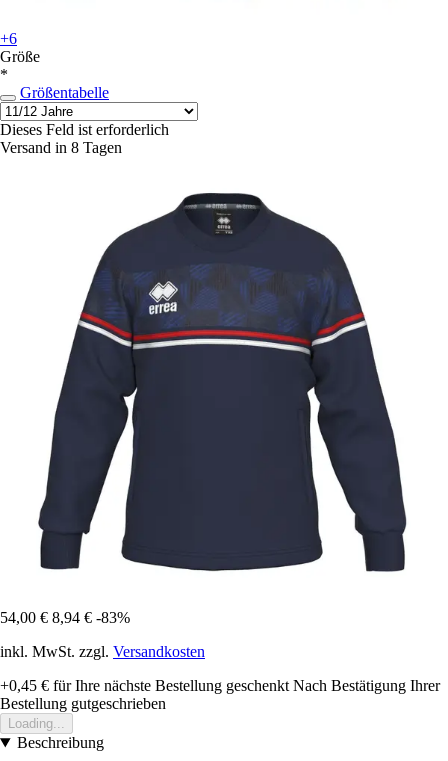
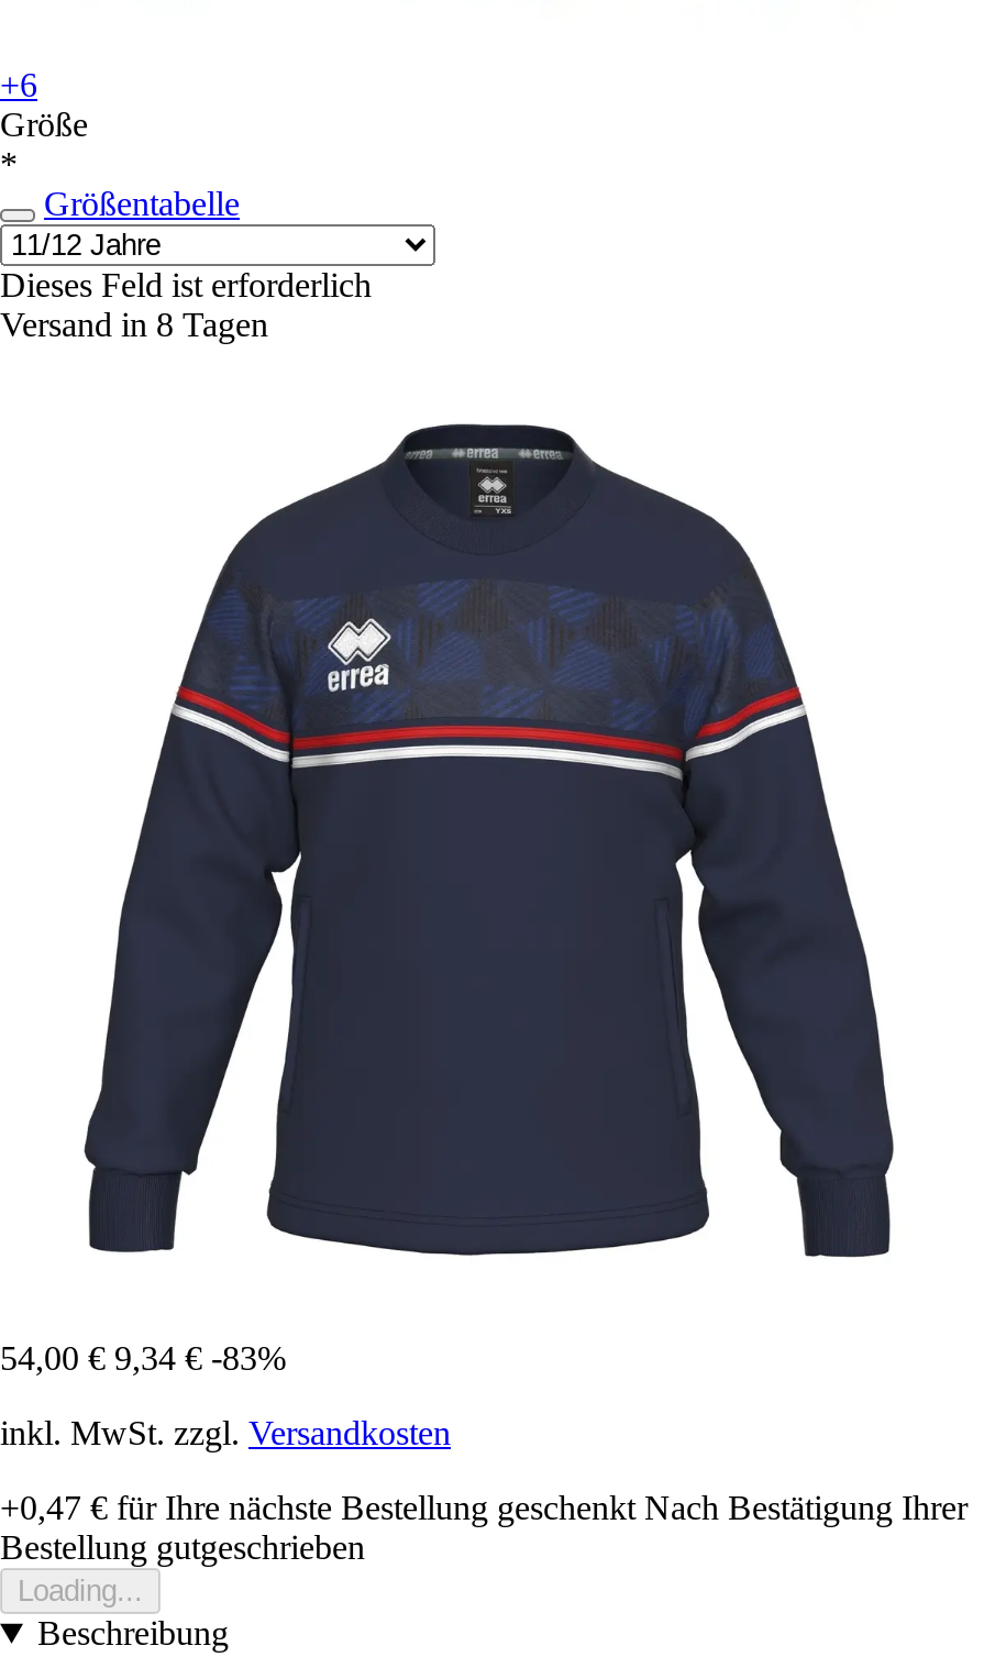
[0,609,130,626] 54,00 € 8,94 € -83% -> [0,1340,286,1377] 54,00 € 9,34 € -83%
[0,677,440,694] +0,45 €für Ihre nächste Bestellung geschenkt Nach Bestätigung Ihrer -> [0,1489,968,1527] +0,47 €für Ihre nächste Bestellung geschenkt Nach Bestätigung Ihrer

